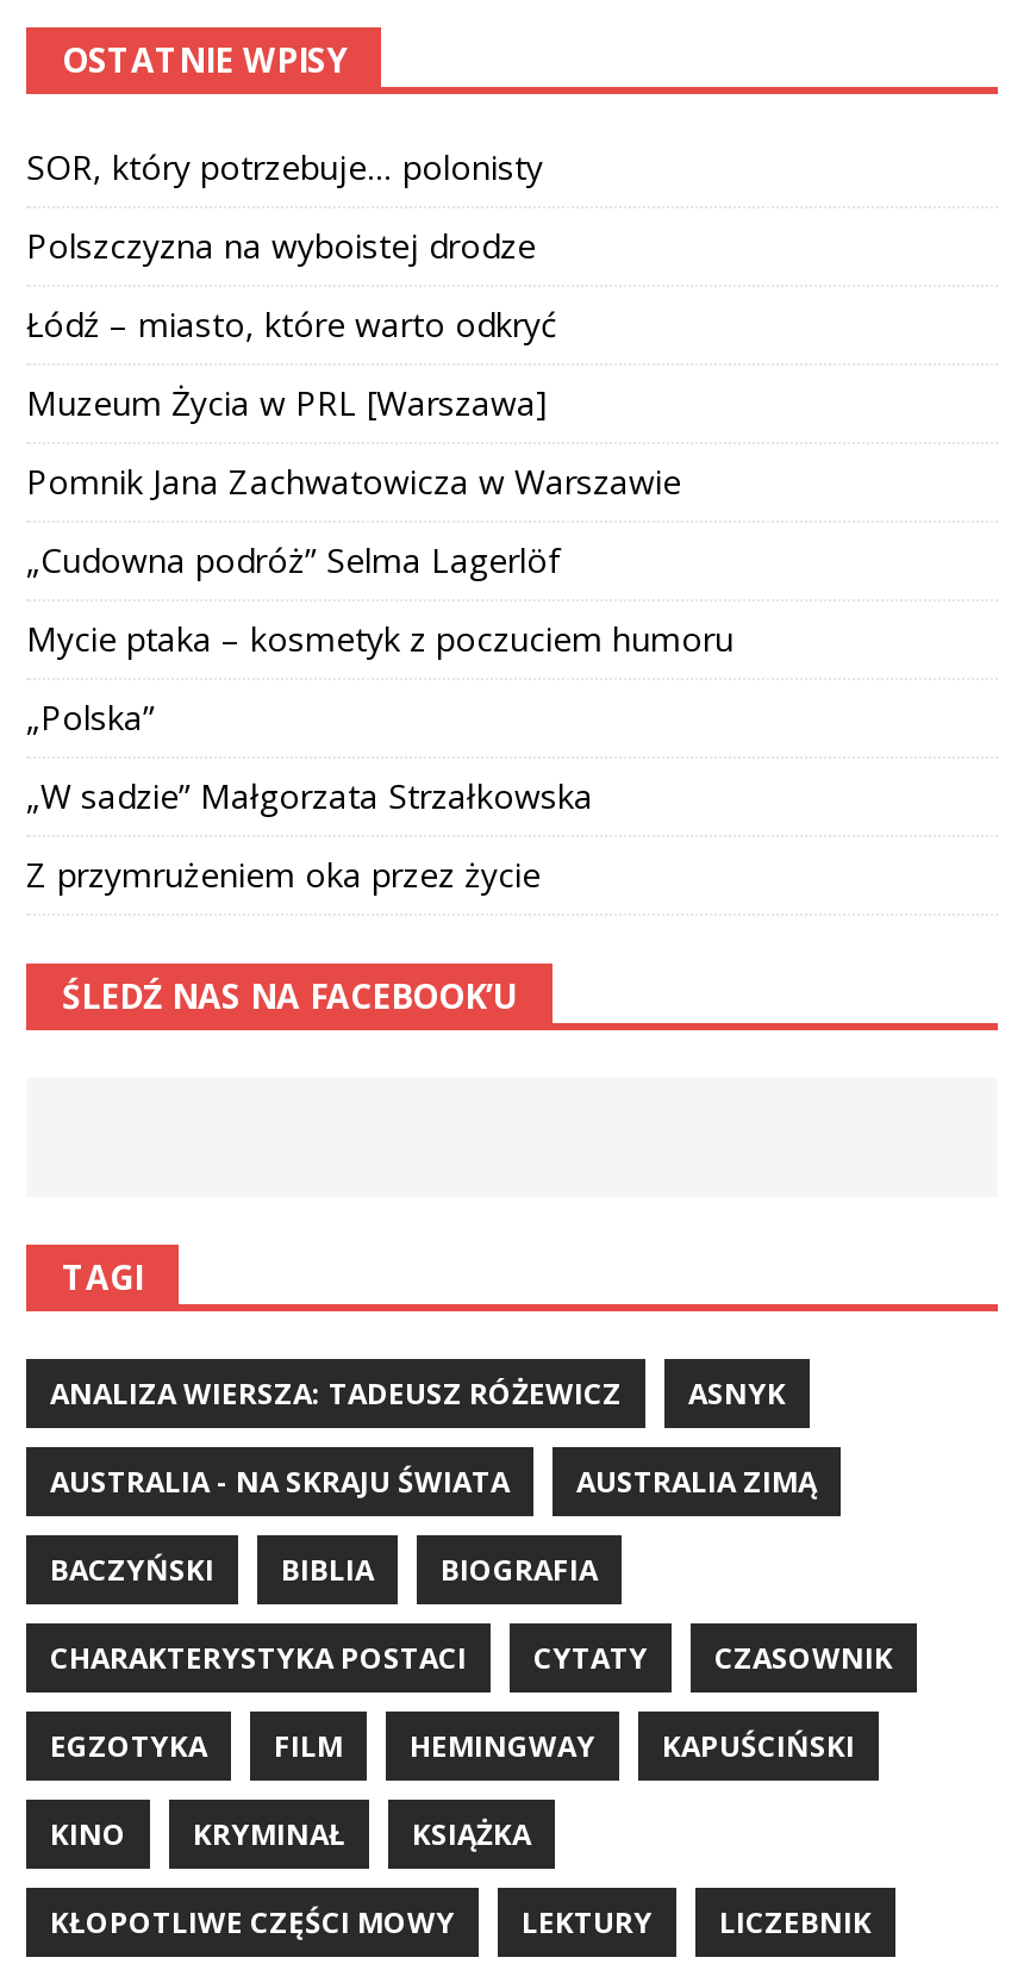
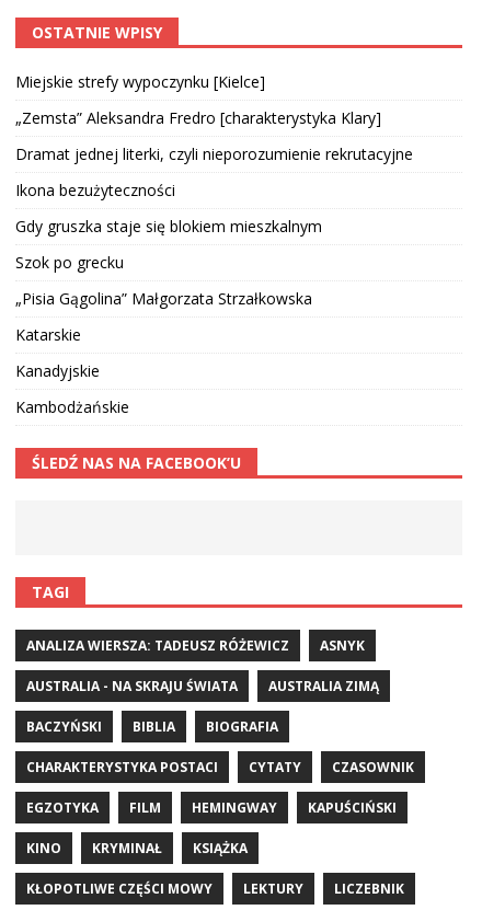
[26,146,543,191] SOR, który potrzebuje… polonisty -> [15,71,265,92] Miejskie strefy wypoczynku [Kielce]
[26,224,536,270] Polszczyzna na wyboistej drodze -> [15,107,381,128] „Zemsta” Aleksandra Fredro [charakterystyka Klary]
[26,303,557,348] Łódź – miasto, które warto odkryć -> [15,143,413,164] Dramat jednej literki, czyli nieporozumienie rekrutacyjne
[26,382,548,427] Muzeum Życia w PRL [Warszawa] -> [15,179,175,200] Ikona bezużyteczności
[26,460,681,505] Pomnik Jana Zachwatowicza w Warszawie -> [15,215,322,236] Gdy gruszka staje się blokiem mieszkalnym
[26,539,560,584] „Cudowna podróż” Selma Lagerlöf -> [15,252,124,272] Szok po grecku
[26,617,734,663] Mycie ptaka – kosmetyk z poczuciem humoru -> [15,288,312,308] „Pisia Gągolina” Małgorzata Strzałkowska
[26,696,155,741] „Polska” -> [15,324,81,345] Katarskie
[26,775,593,820] „W sadzie” Małgorzata Strzałkowska -> [15,360,100,381] Kanadyjskie
[26,853,541,899] Z przymrużeniem oka przez życie -> [15,396,129,417] Kambodżańskie

